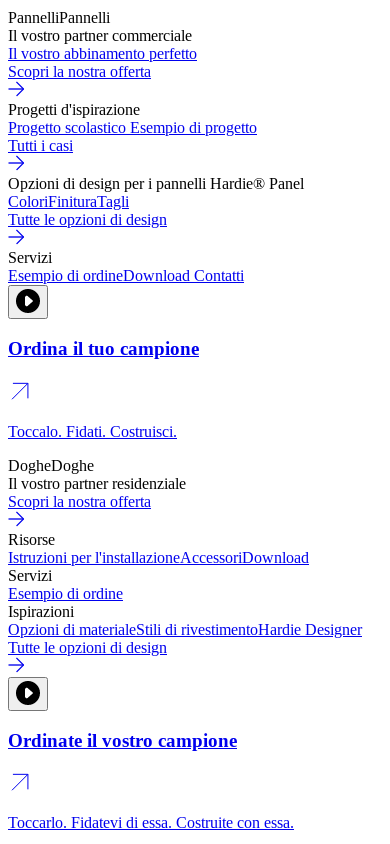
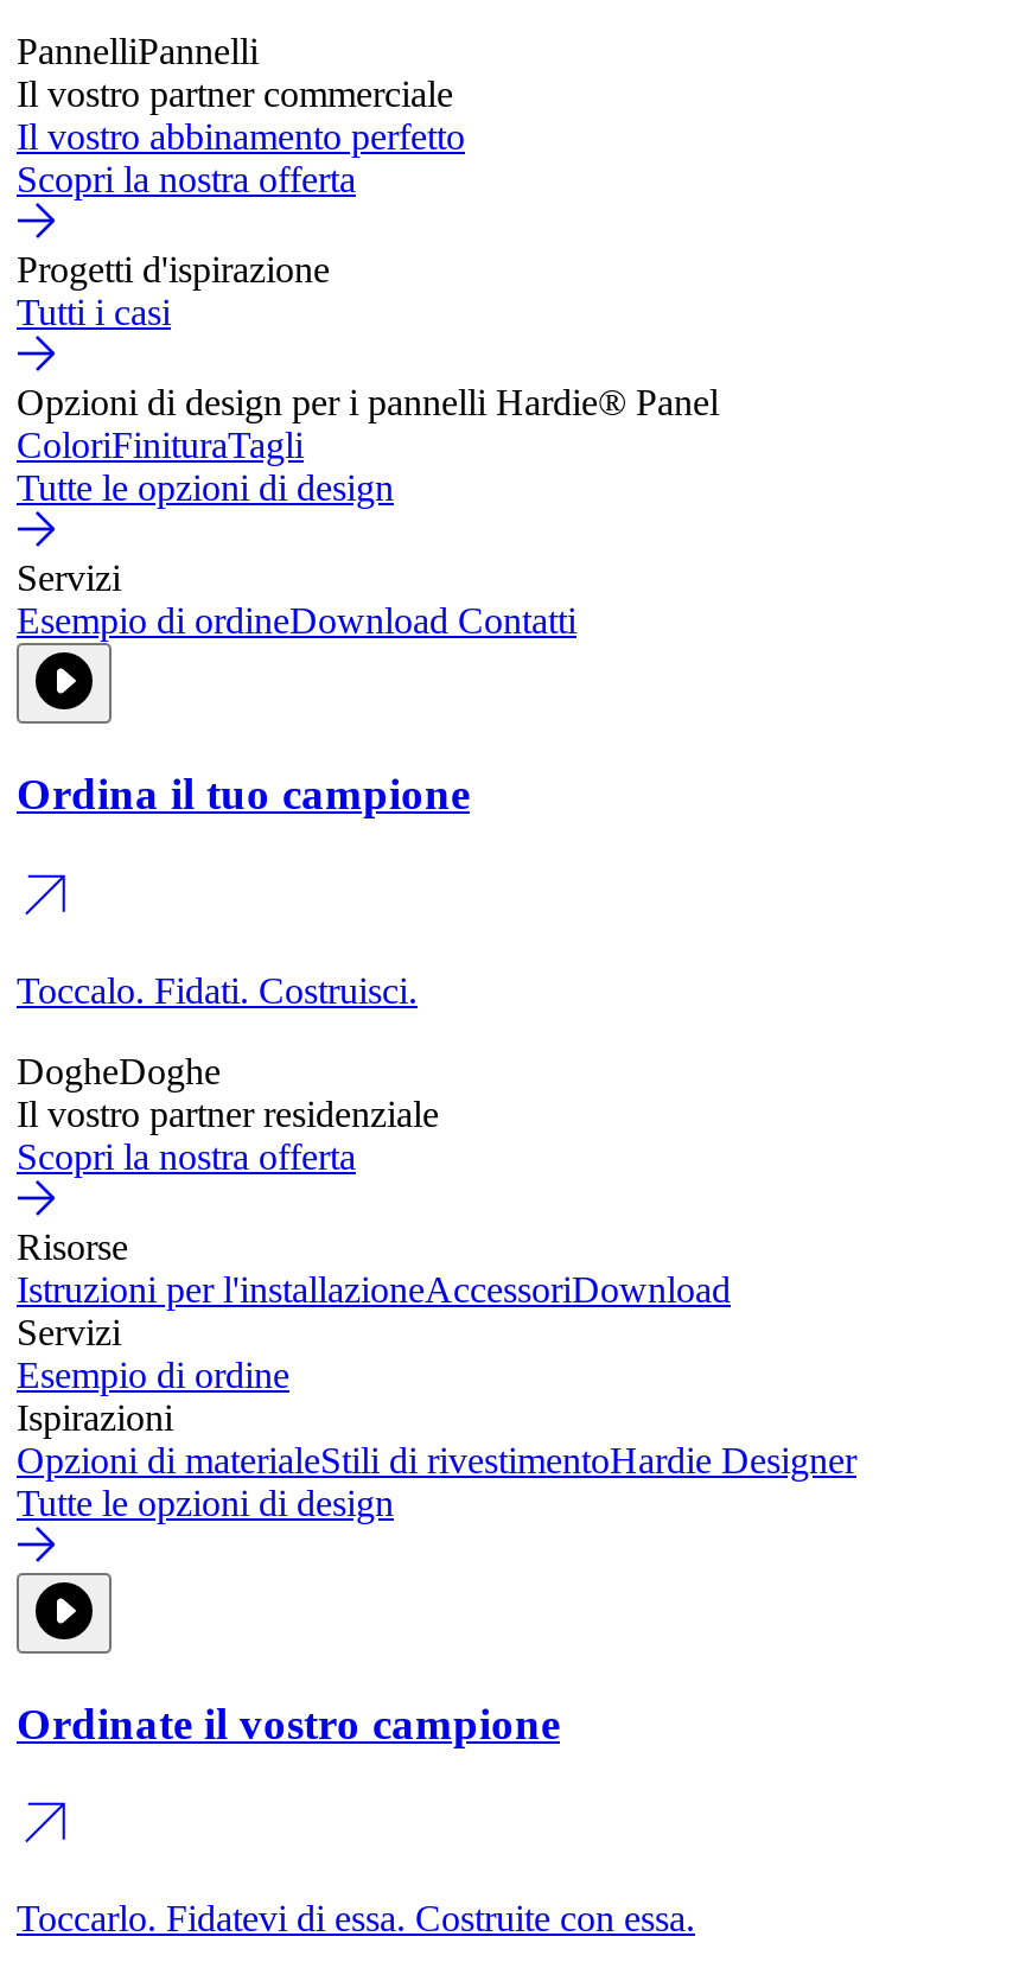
[8,119,257,136] Progetto scolastico Esempio di progetto -> none

